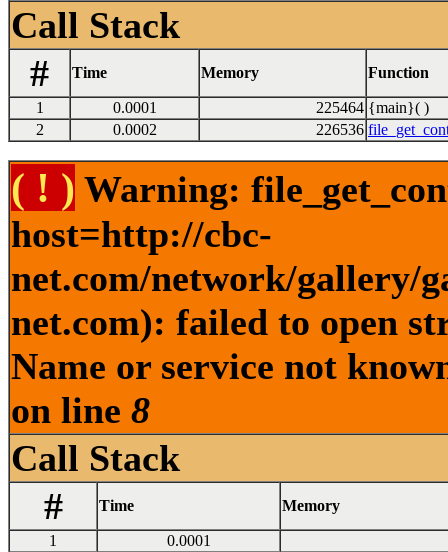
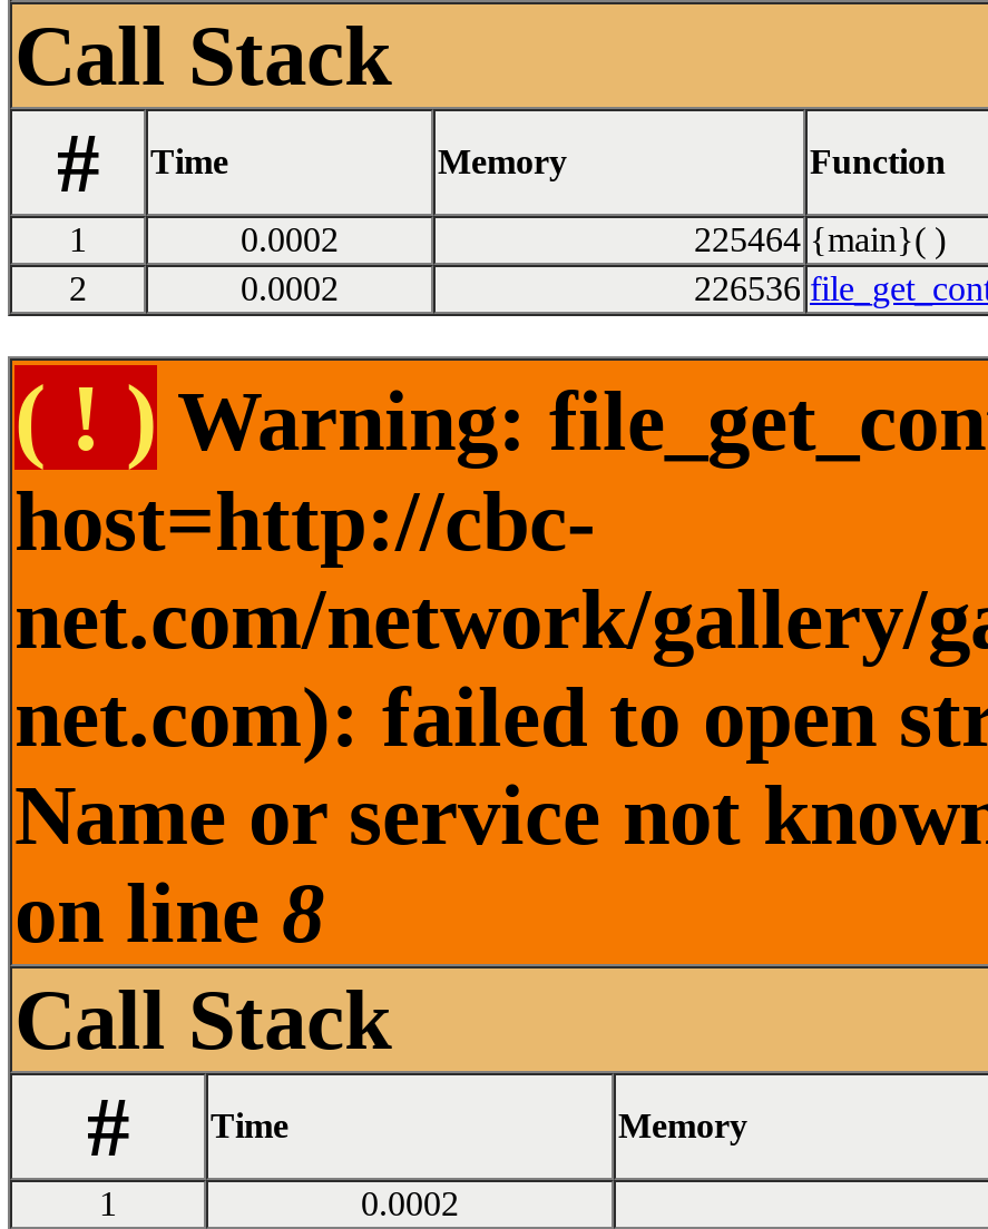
[112,99,156,116] 0.0001 -> [241,220,339,258] 0.0002
[166,532,210,549] 0.0001 -> [361,1184,459,1222] 0.0002

